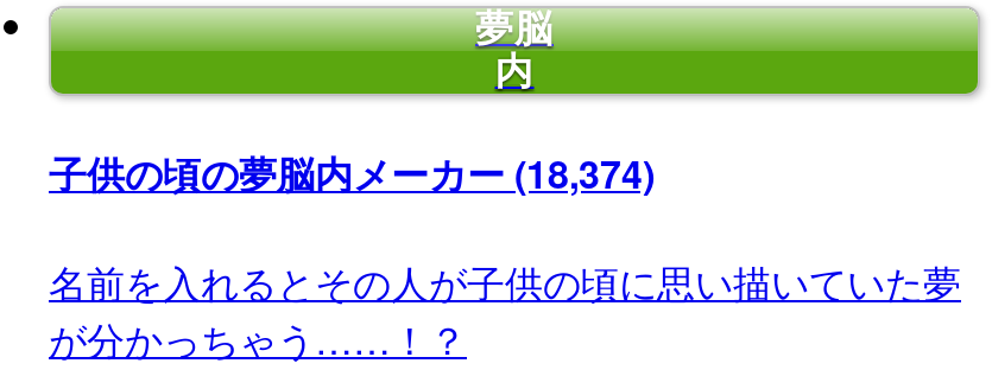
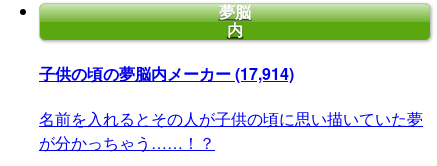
[49,147,655,201] 子供の頃の夢脳内メーカー(18,374) -> [39,62,294,85] 子供の頃の夢脳内メーカー(17,914)

